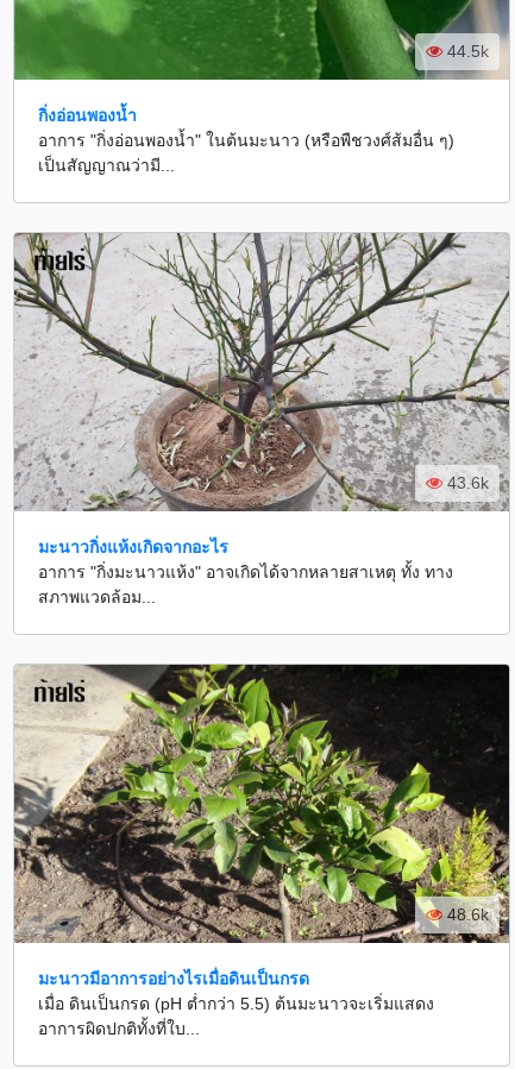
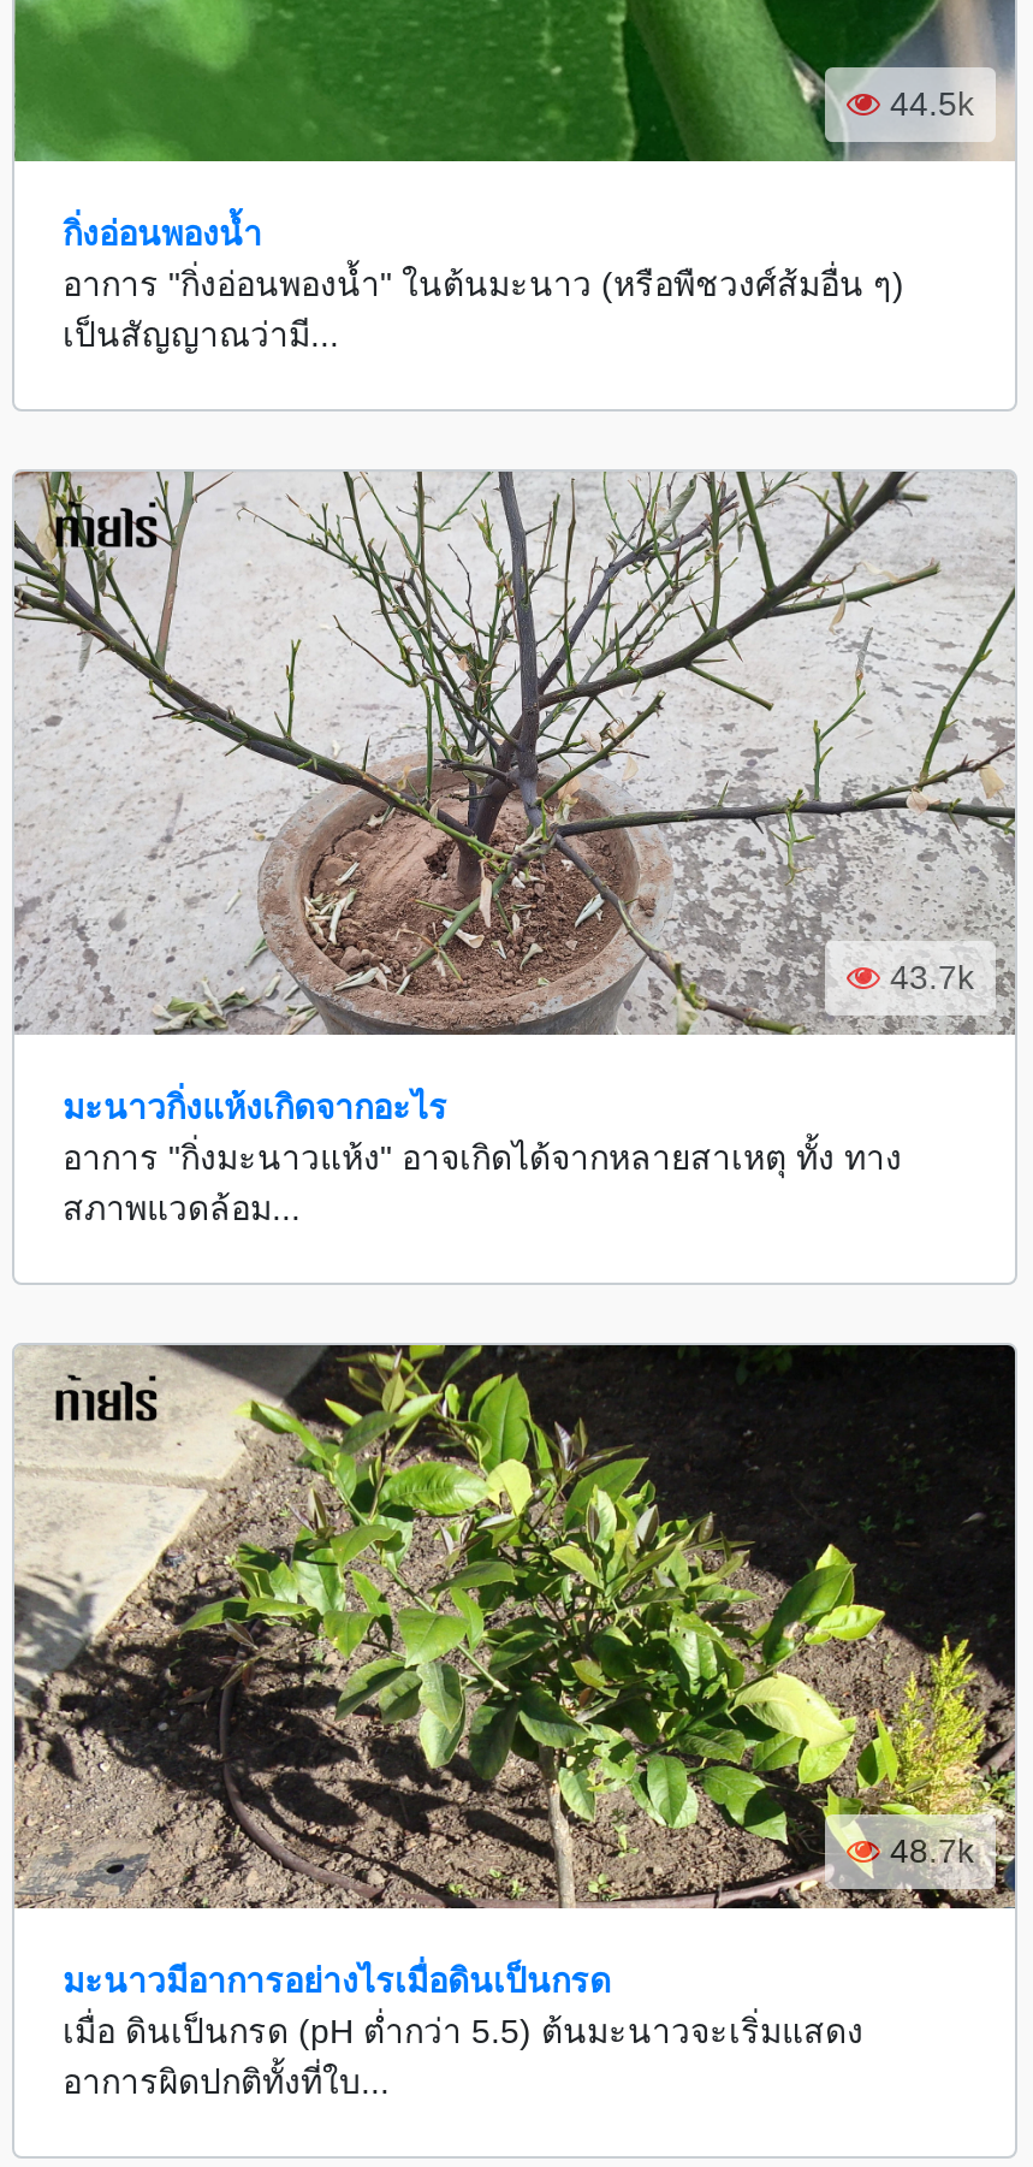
[442,473,489,492] 43.6k -> [880,958,974,996] 43.7k
[442,905,489,924] 48.6k -> [880,1831,974,1870] 48.7k

